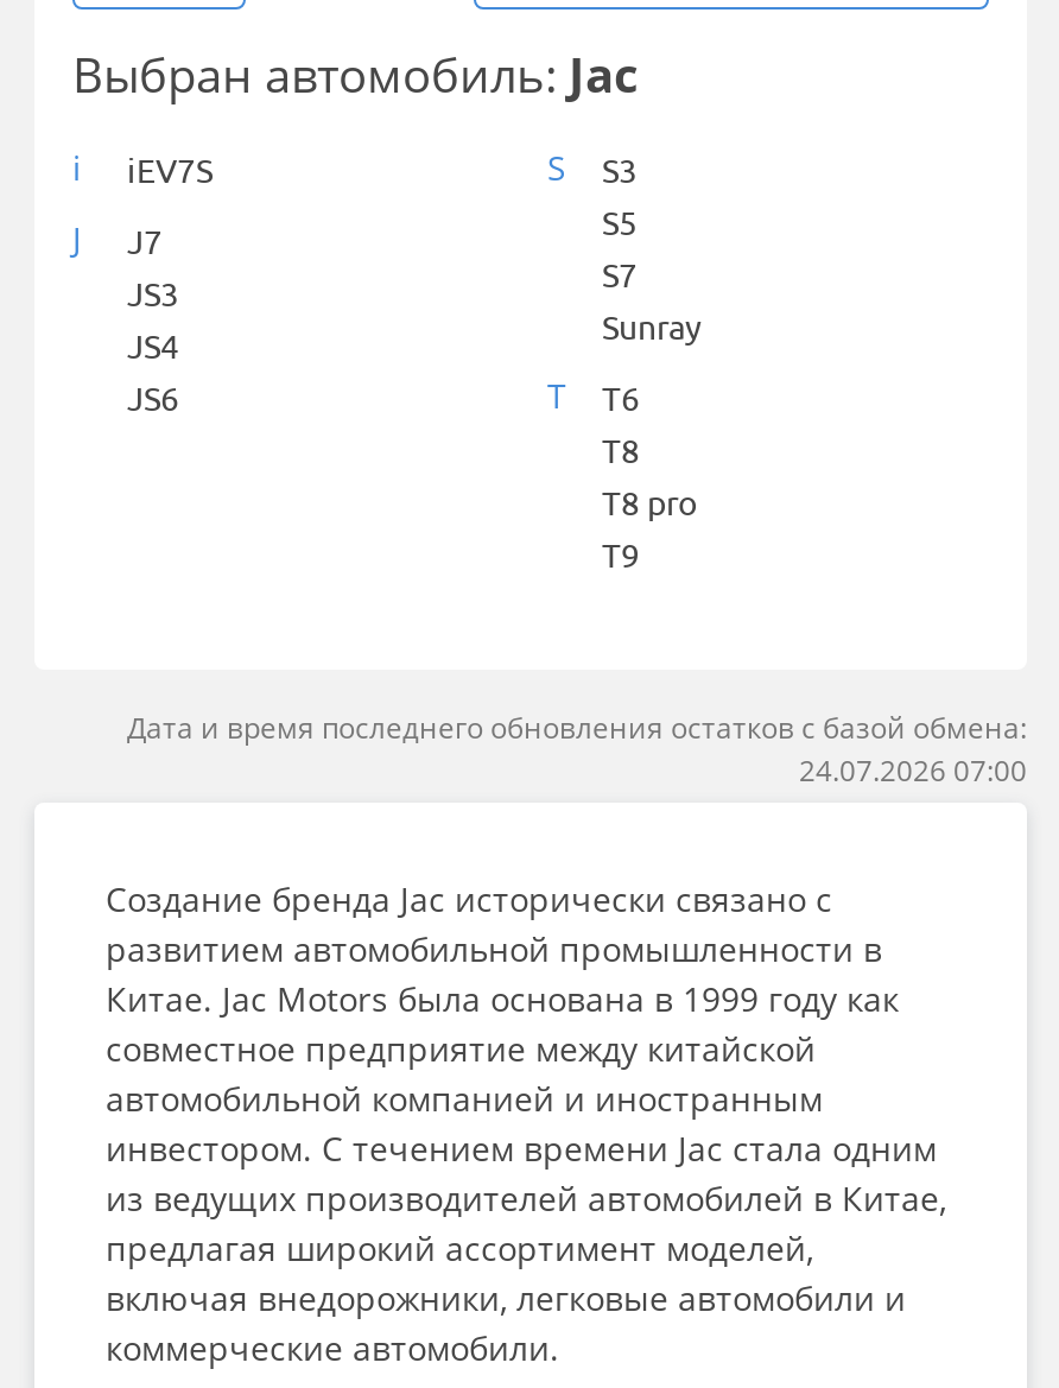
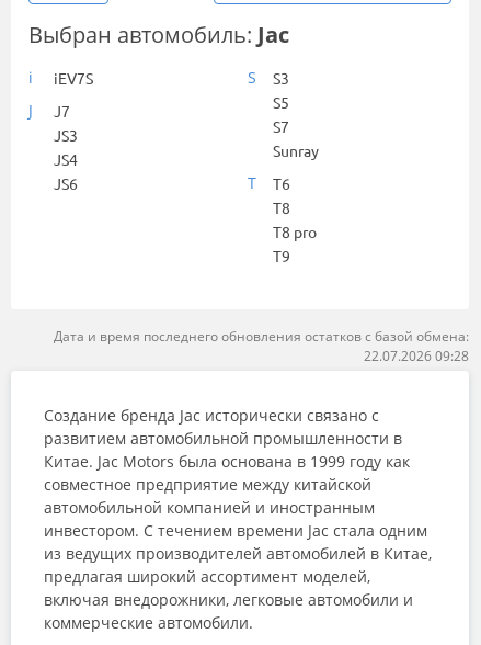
[799,750,1027,791] 24.07.2026 07:00 -> [364,347,469,365] 22.07.2026 09:28

